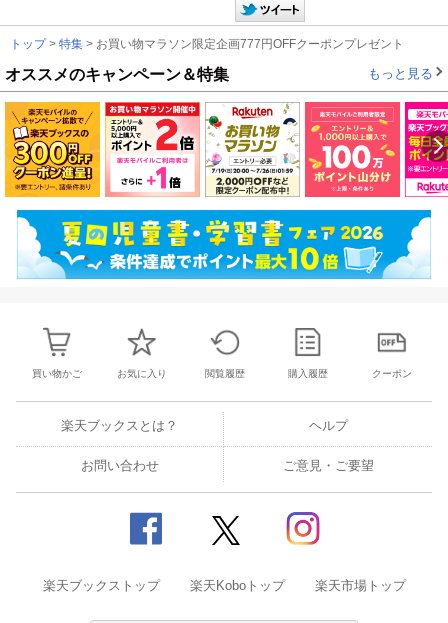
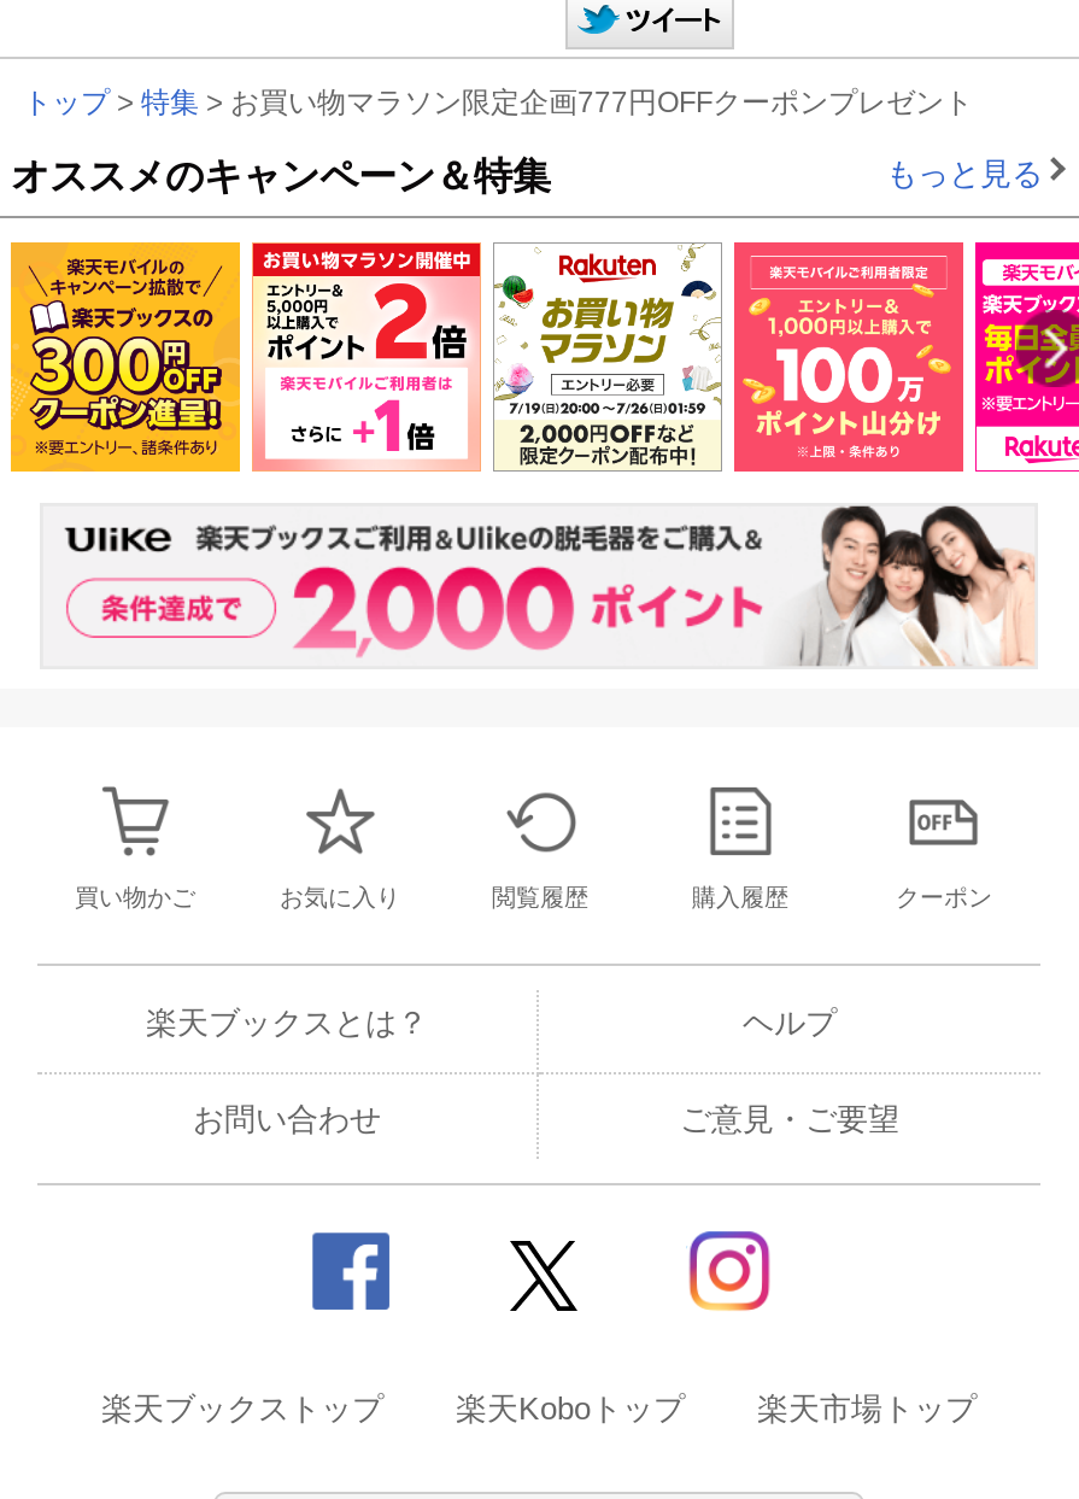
[16,209,432,280] [image] -> [40,503,1038,669] [image]

